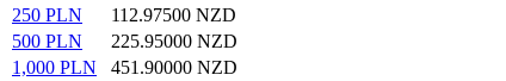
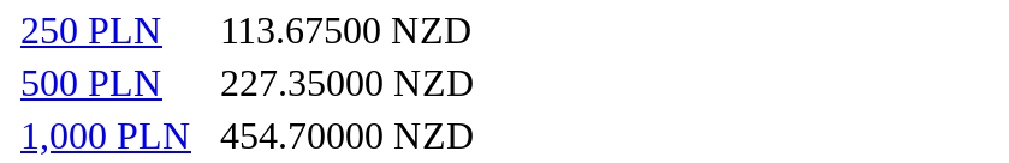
[12,5,236,25] 250 PLN 112.97500 NZD -> [20,10,473,50] 250 PLN 113.67500 NZD
[12,31,237,51] 500 PLN 225.95000 NZD -> [20,62,475,103] 500 PLN 227.35000 NZD
[12,57,237,77] 1,000 PLN 451.90000 NZD -> [20,115,475,156] 1,000 PLN 454.70000 NZD

